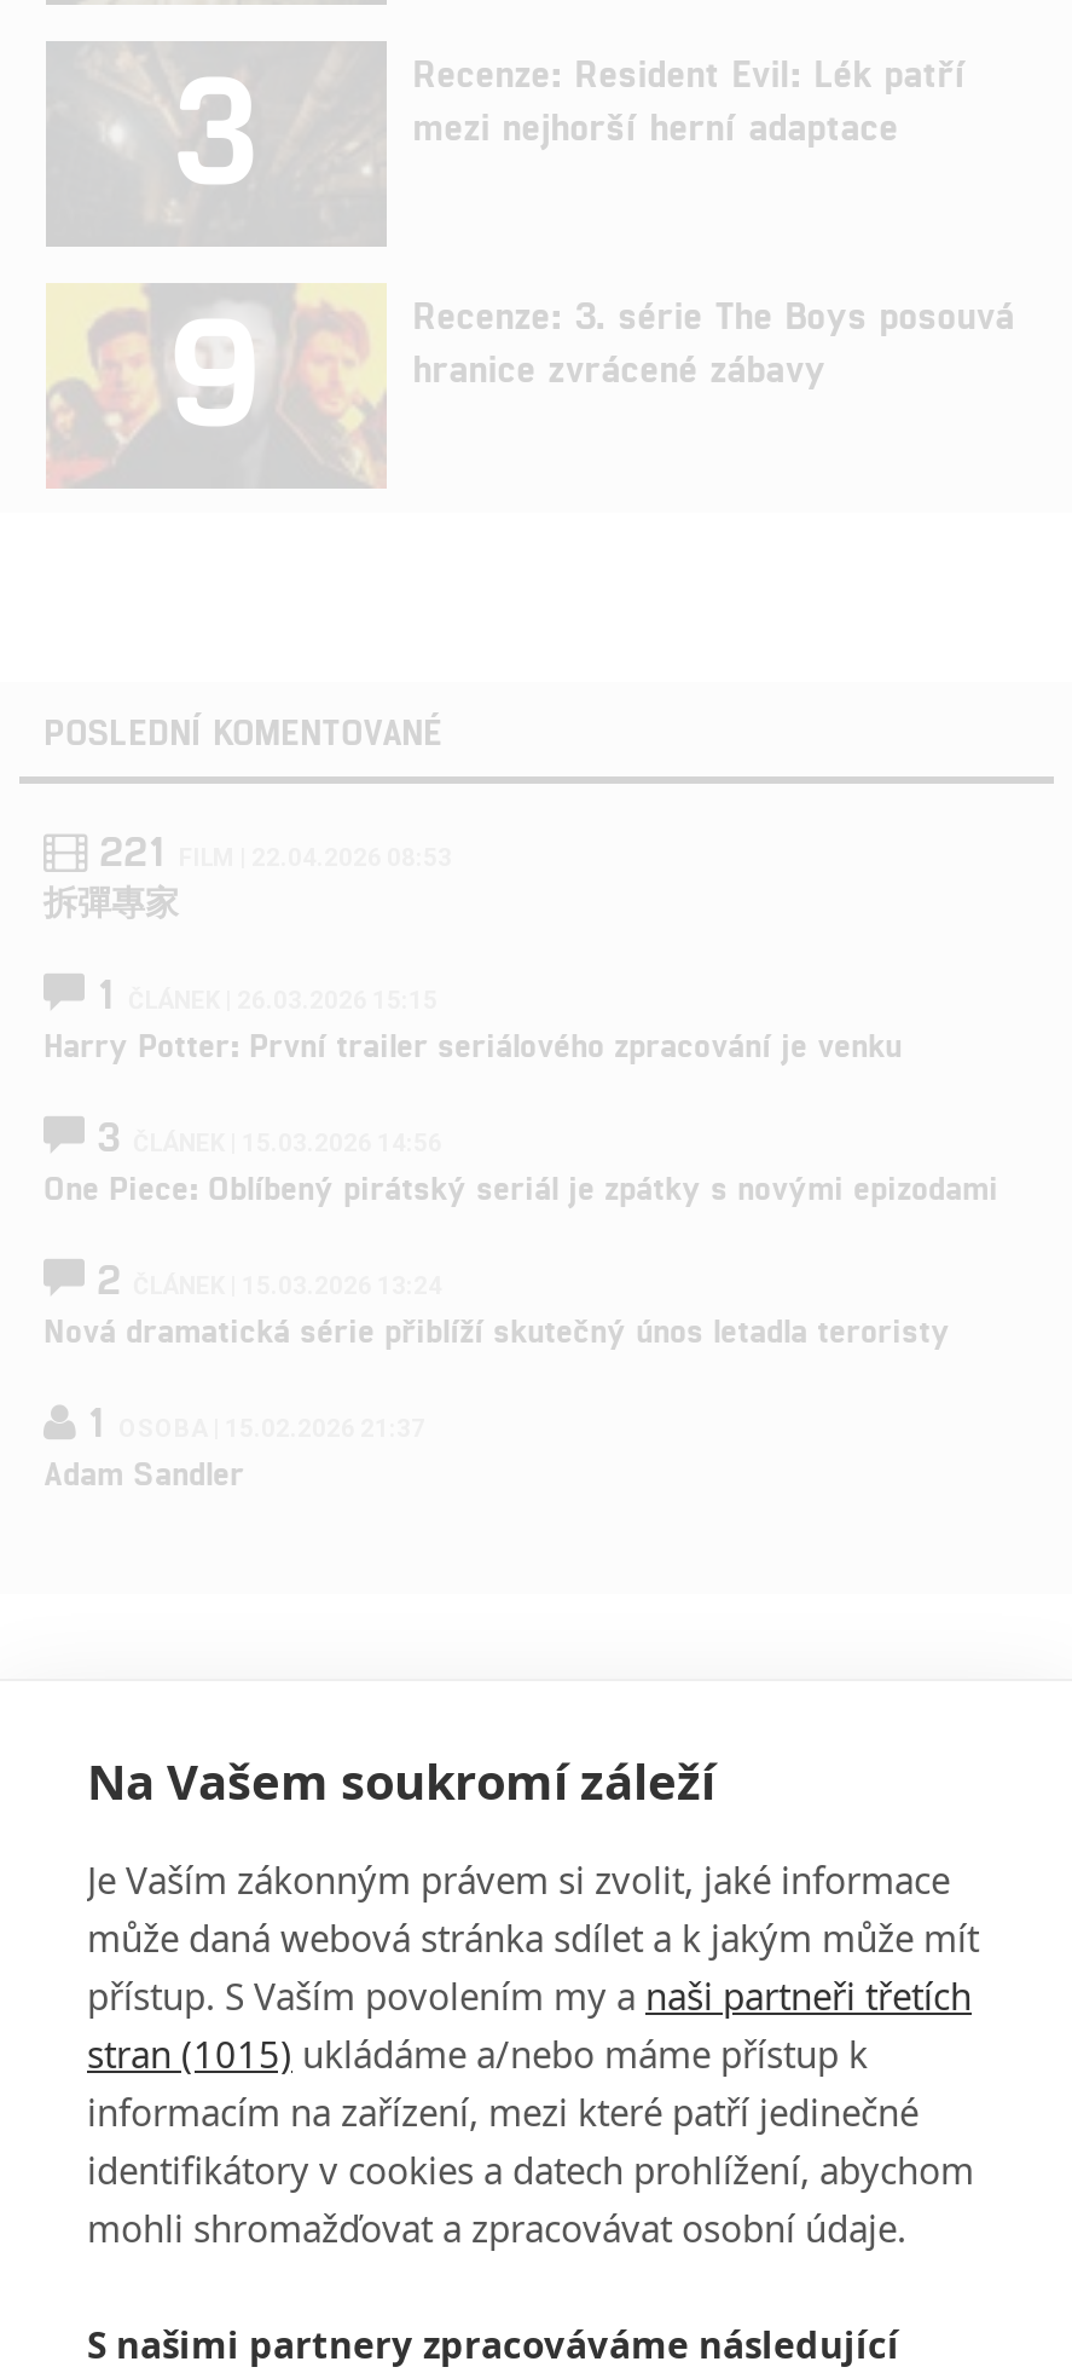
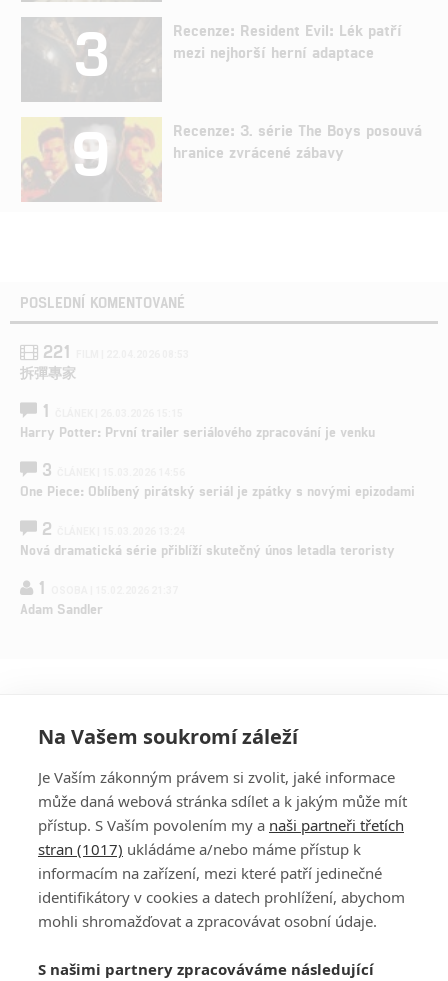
[87,2030,868,2078] stran (1015) ukládáme a/nebo máme přístup k -> [38,839,361,859] stran (1017) ukládáme a/nebo máme přístup k

